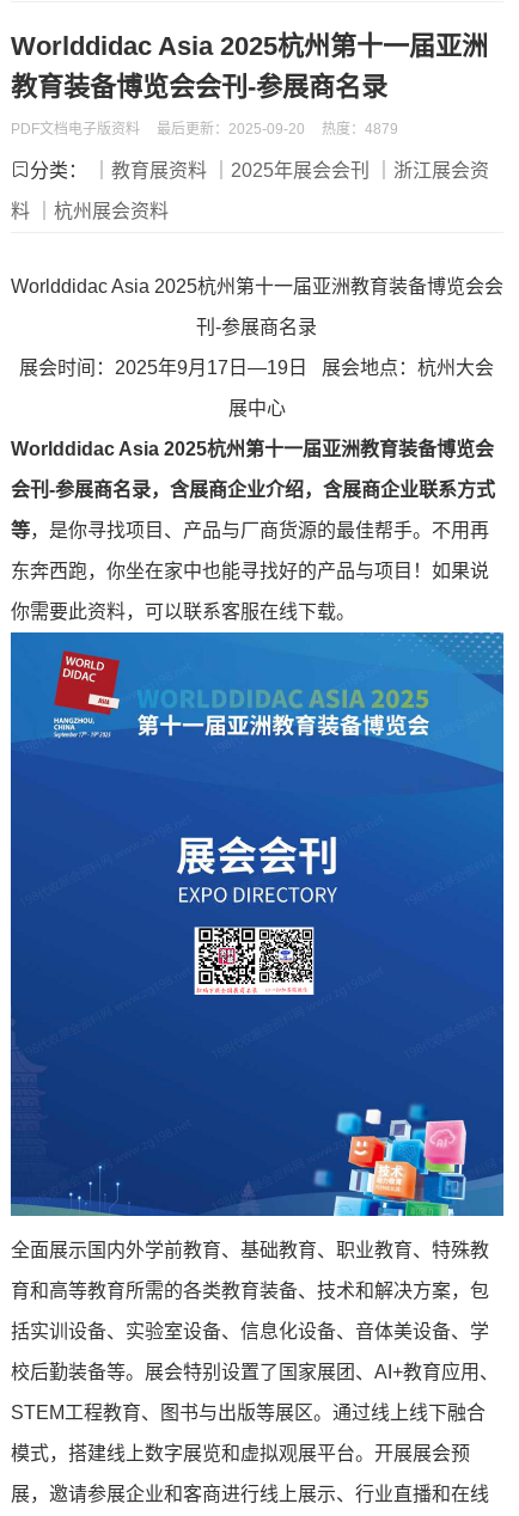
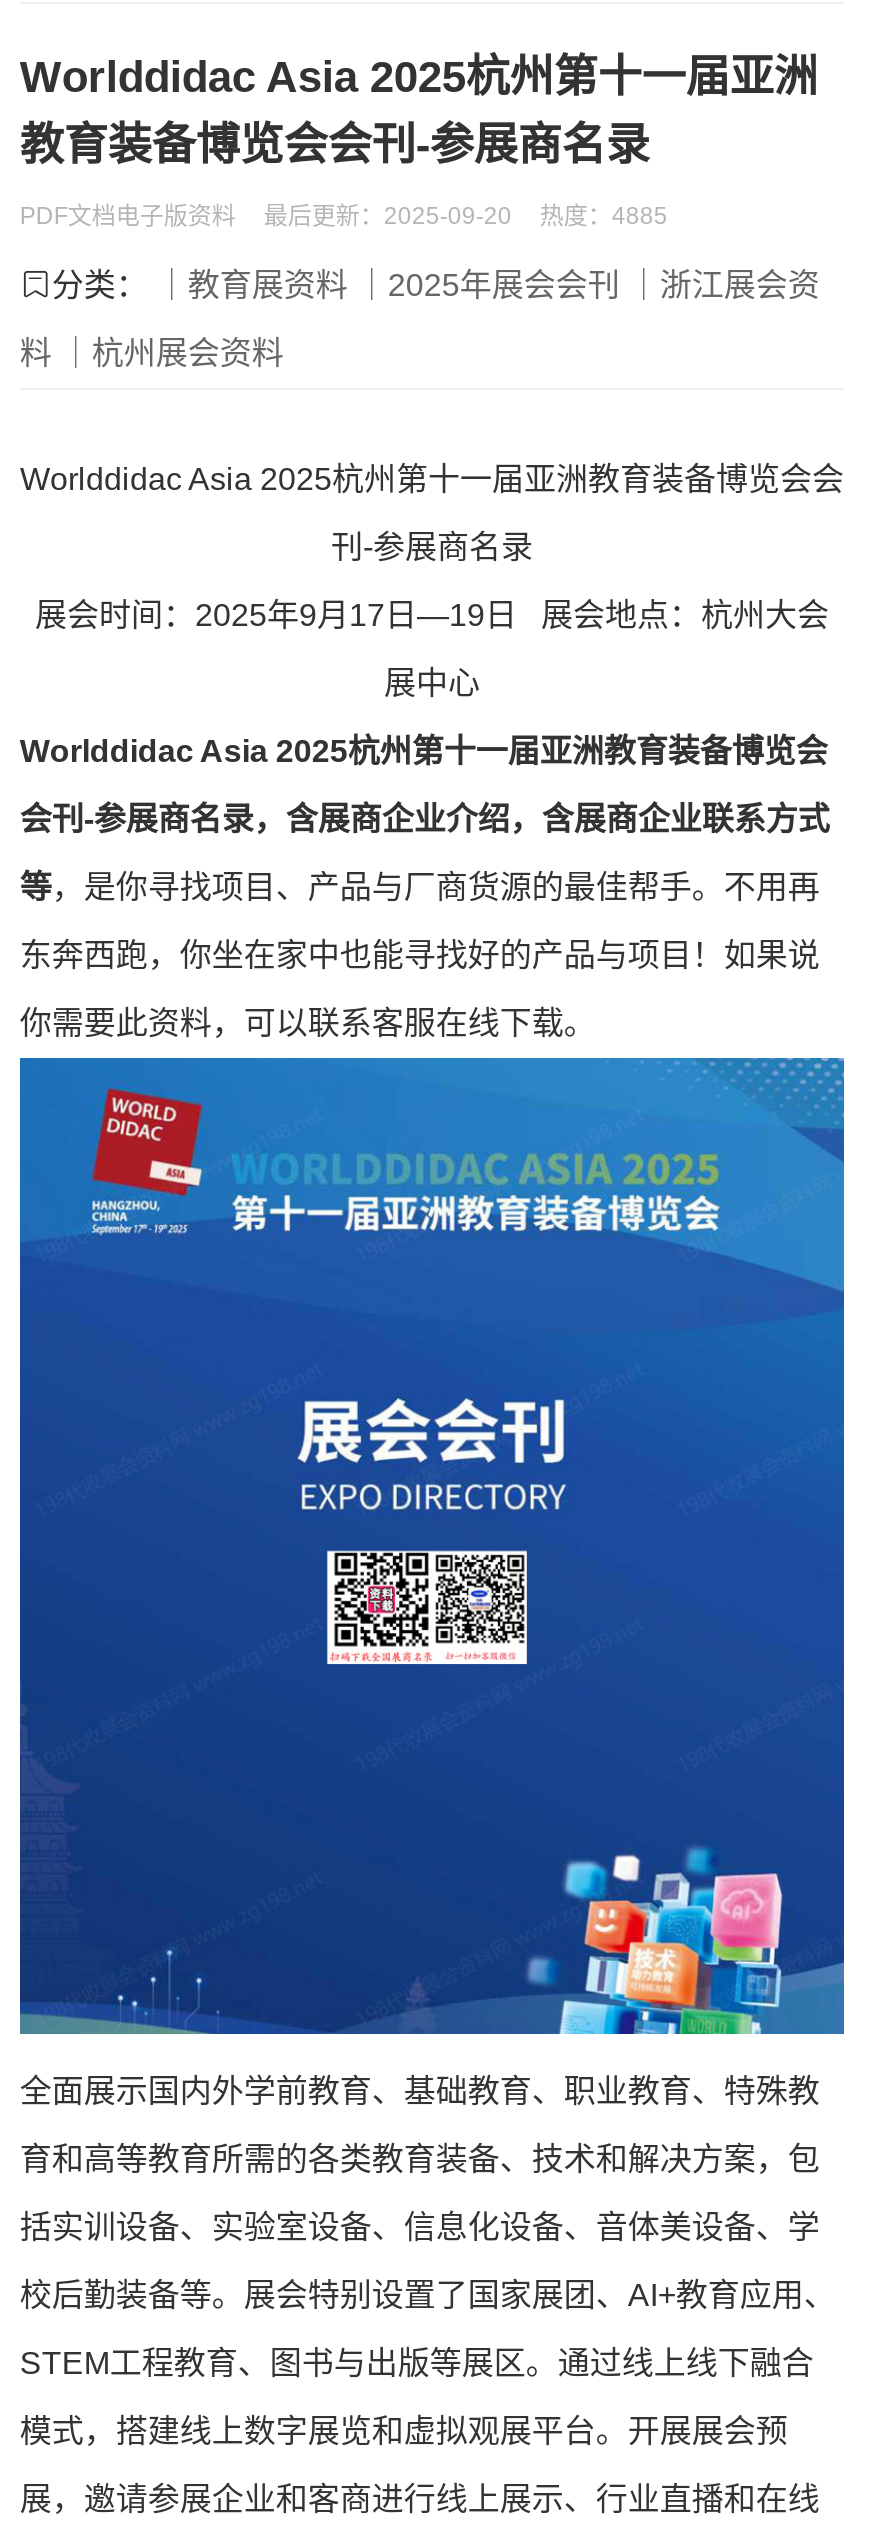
[11,121,398,138] PDF文档电子版资料 最后更新：2025-09-20 热度：4879 -> [20,202,668,230] PDF文档电子版资料 最后更新：2025-09-20 热度：4885

